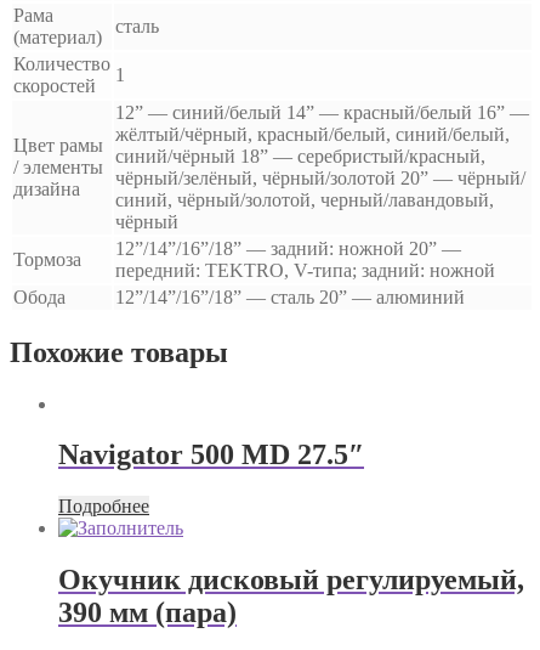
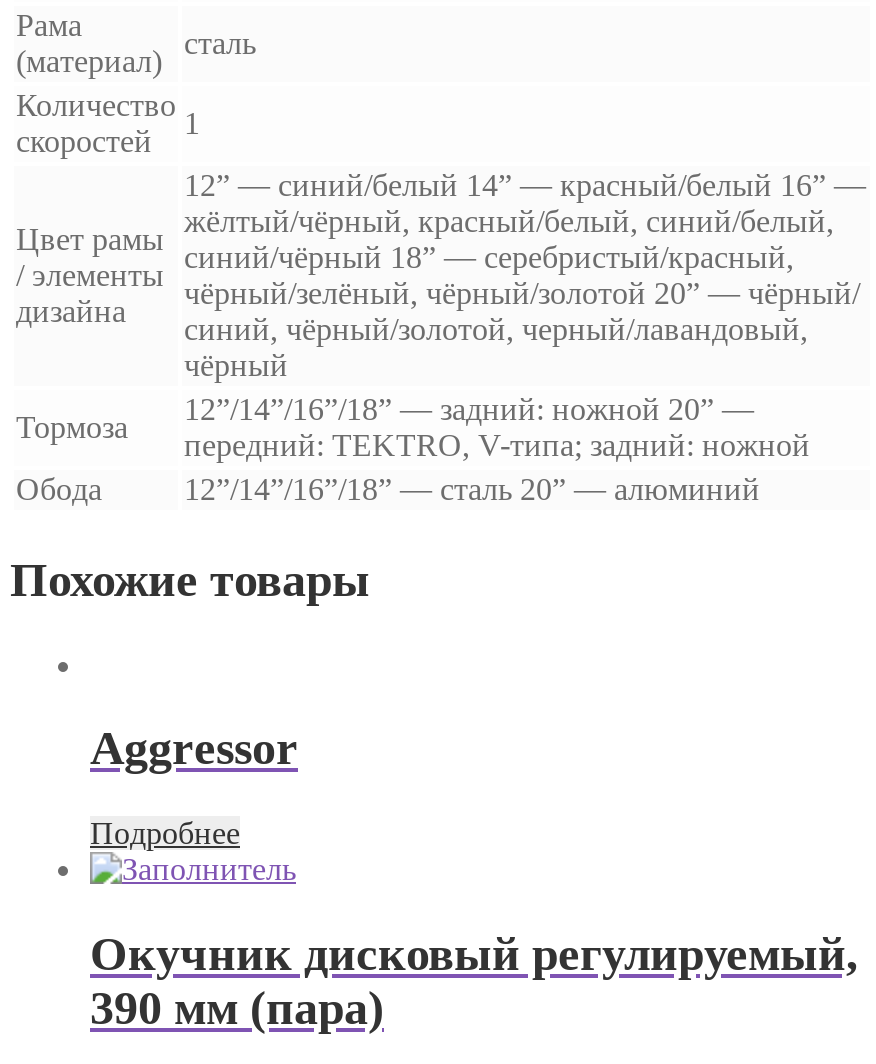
[58,439,364,471] Navigator 500 MD 27.5″ -> [90,723,298,775] Aggressor

